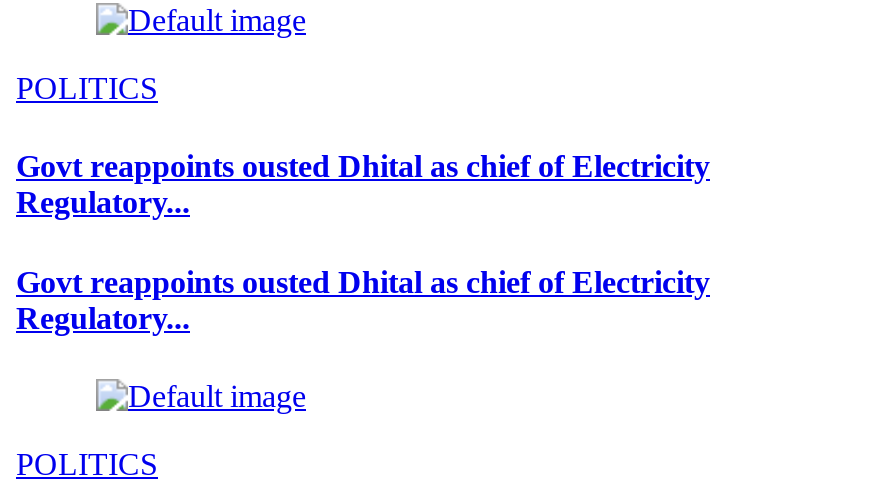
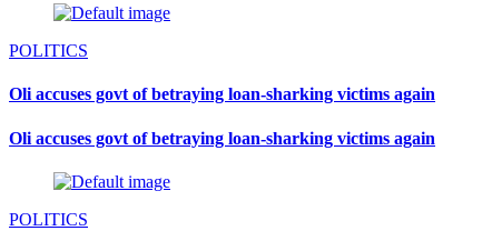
[16,150,710,220] Govt reappoints ousted Dhital as chief of Electricity | Regulatory... -> [9,85,435,104] Oli accuses govt of betraying loan-sharking victims again
[16,264,710,334] Govt reappoints ousted Dhital as chief of Electricity | Regulatory... -> [9,128,435,147] Oli accuses govt of betraying loan-sharking victims again

